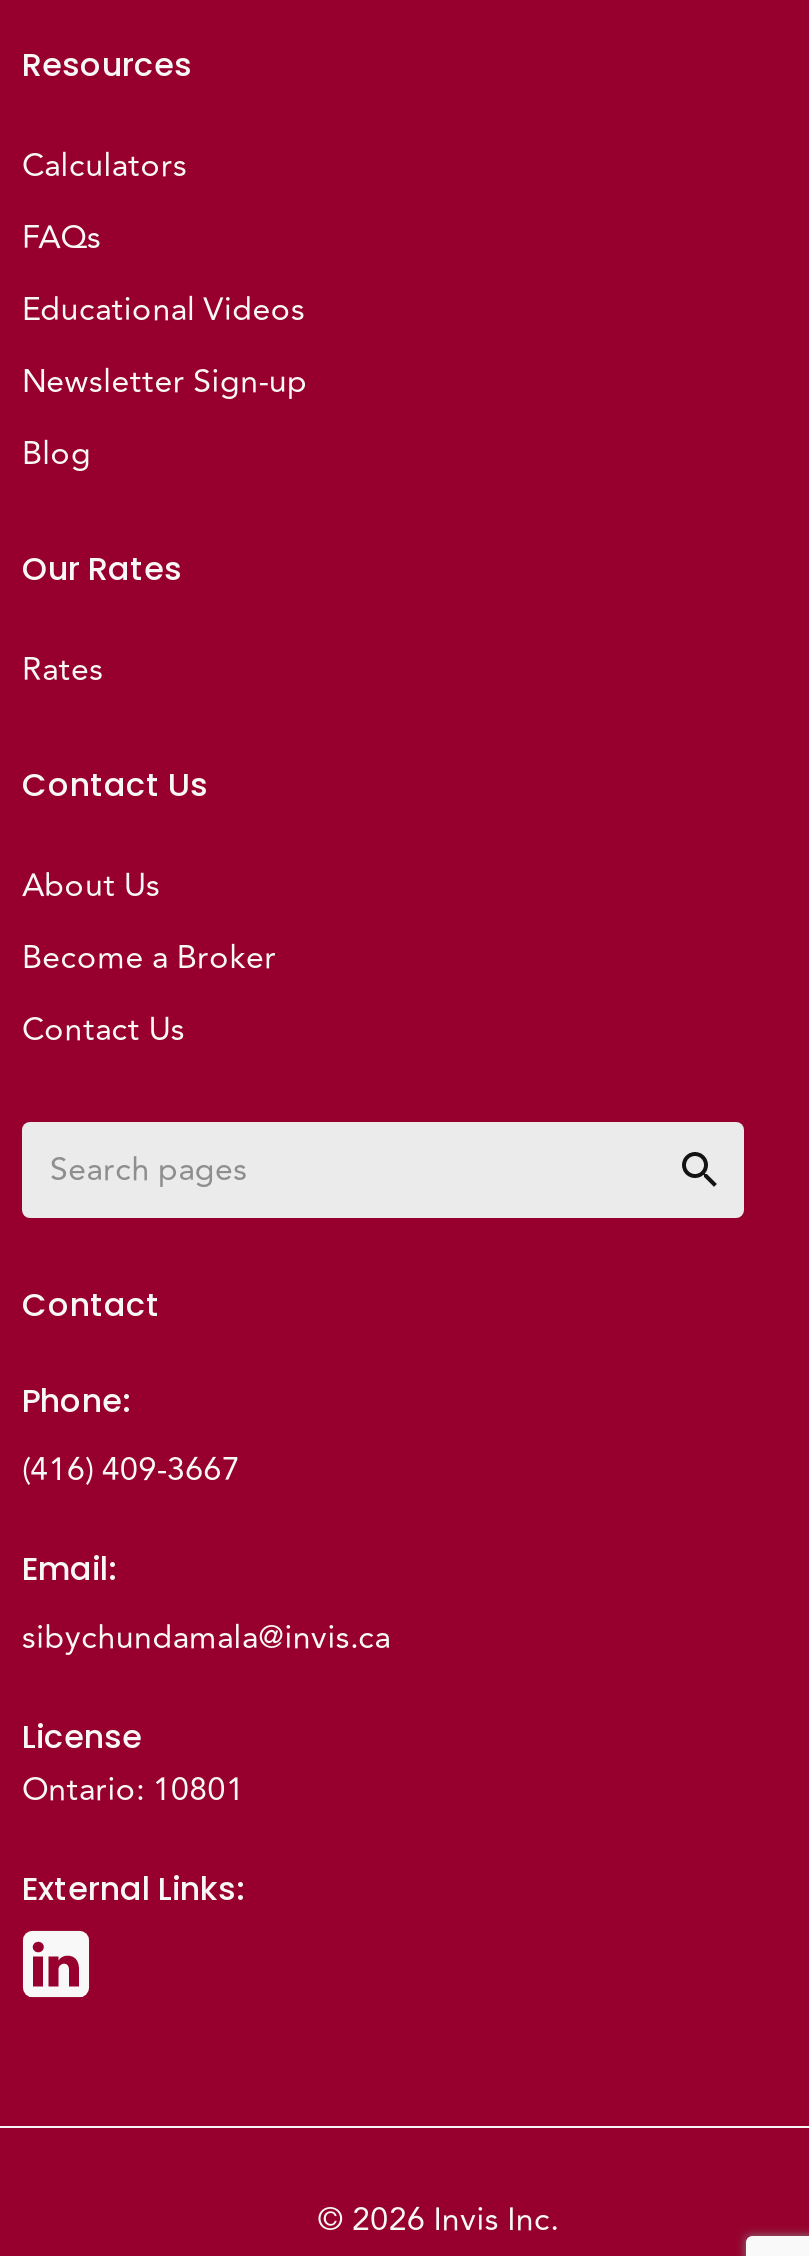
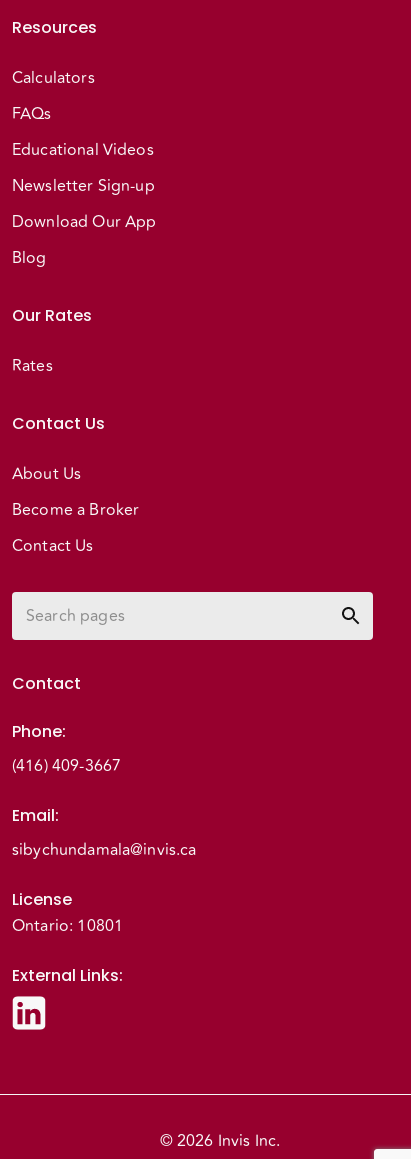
none -> [12,210,156,234] Download Our App

